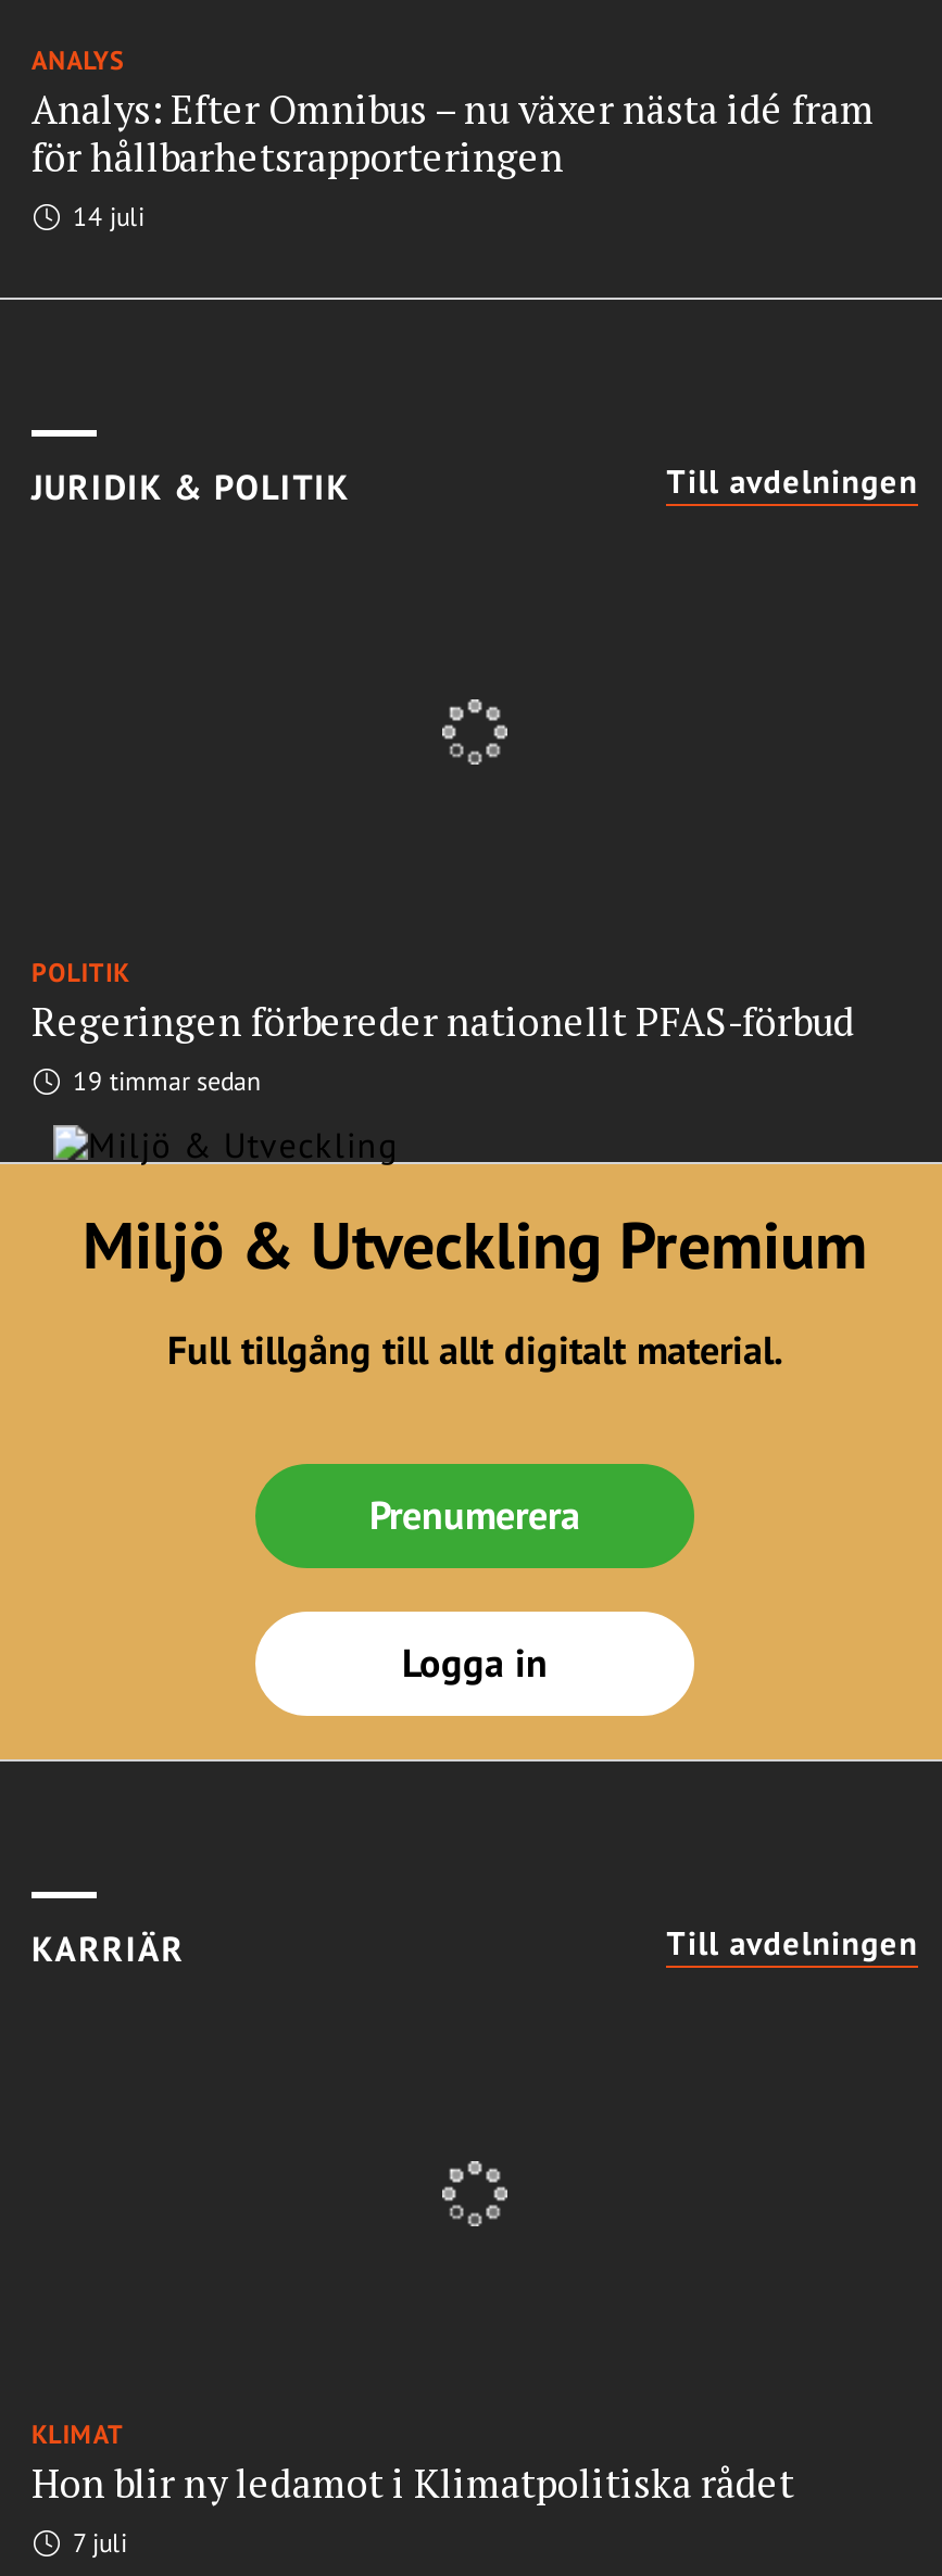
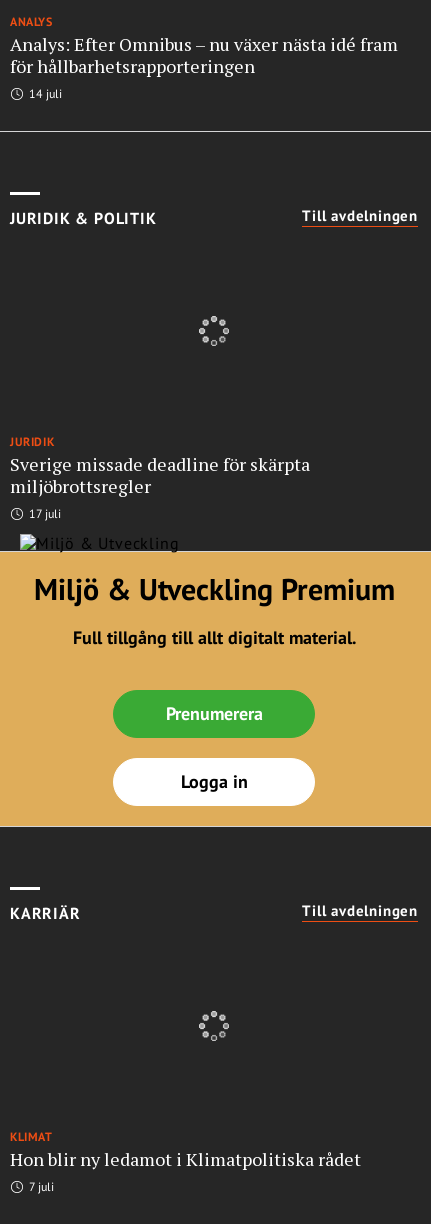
[32,956,855,1097] POLITIK | Regeringen förbereder nationellt PFAS-förbud | 19 timmar sedan -> [10,434,310,521] JURIDIK | Sverige missade deadline för skärpta | miljöbrottsregler | 17 juli

